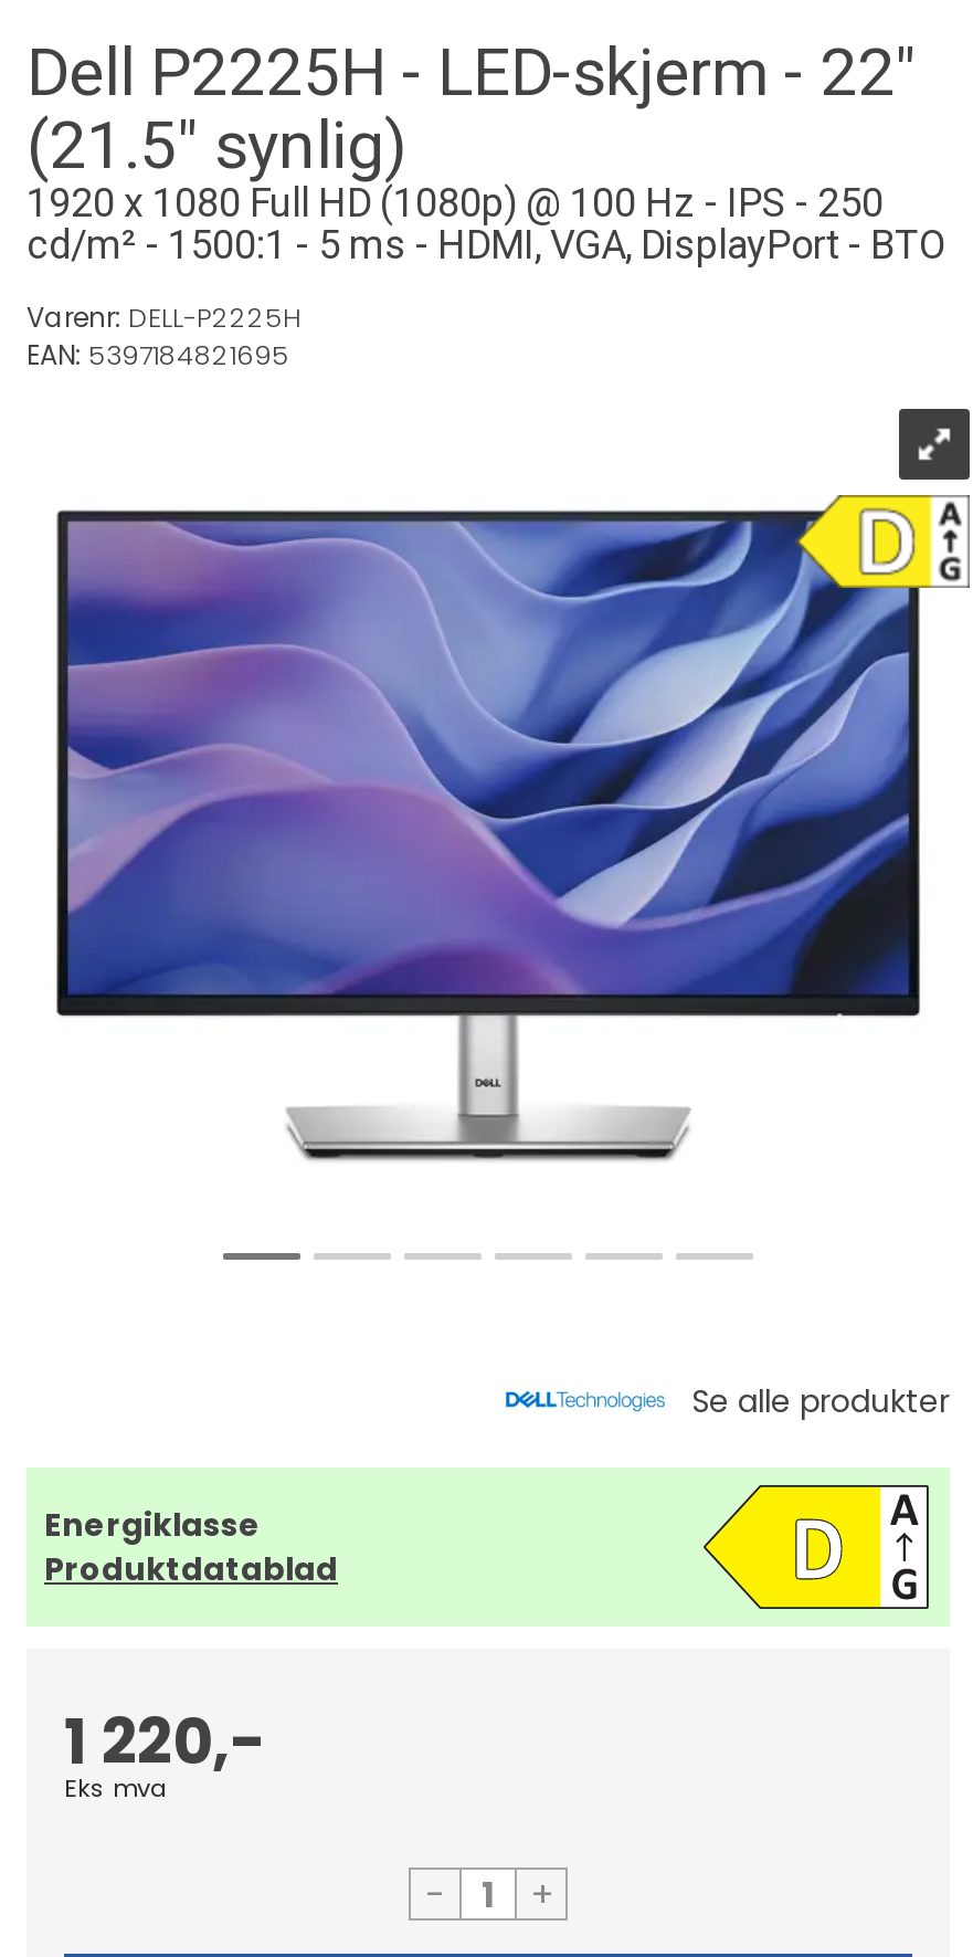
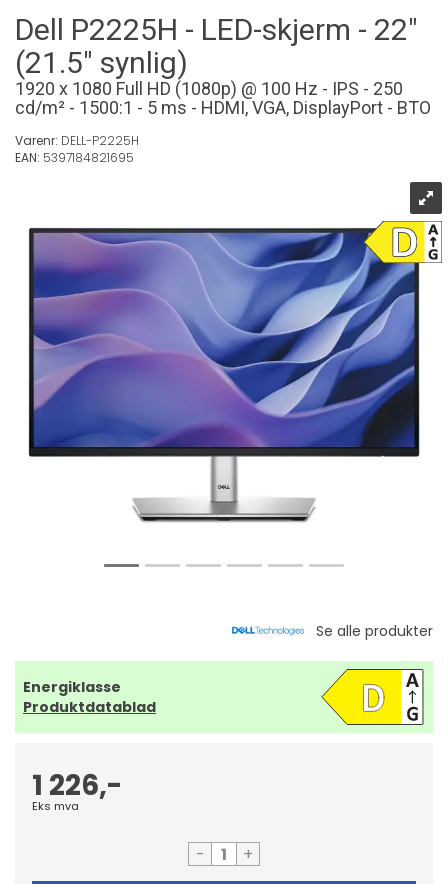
[64,1700,263,1786] 1 220,- -> [32,766,122,805] 1 226,-

